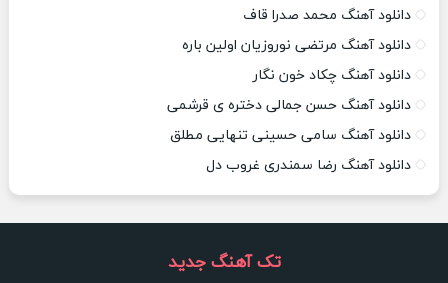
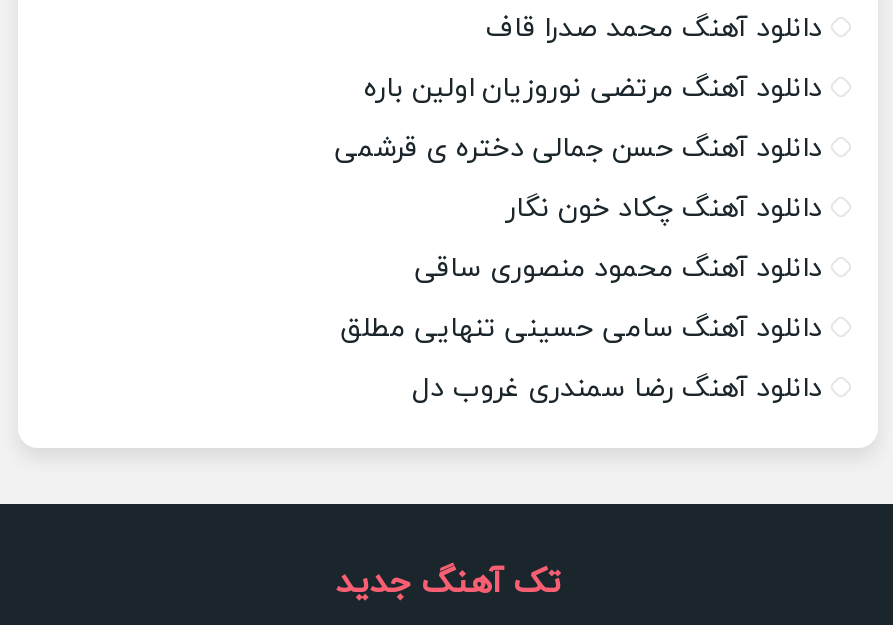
none -> [414,250,822,288] دانلود آهنگ محمود منصوری ساقی
moved [167,96,411,115] -> [334,130,822,168]: دانلود آهنگ حسن جمالی دختره ی قرشمی

